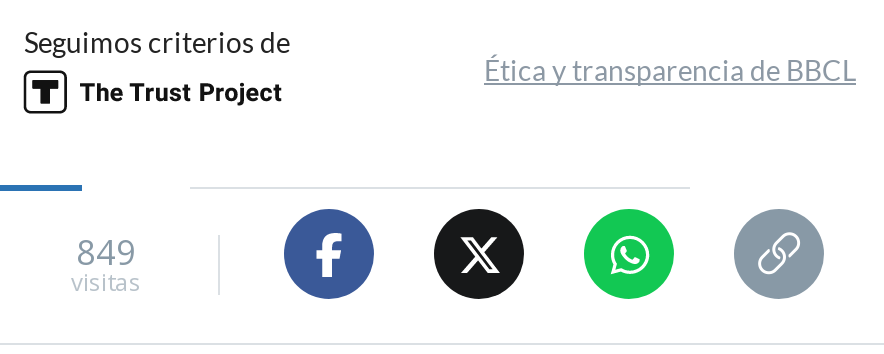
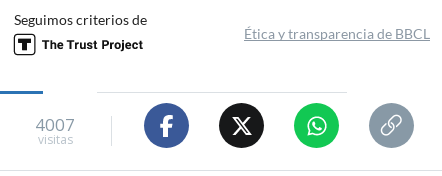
[76,228,136,274] 849 -> [35,113,75,136] 4007

